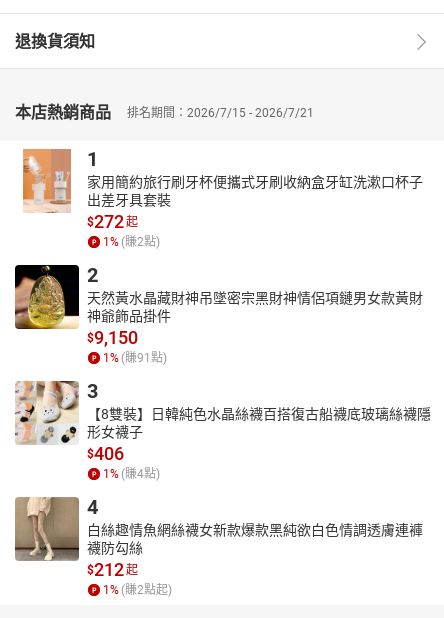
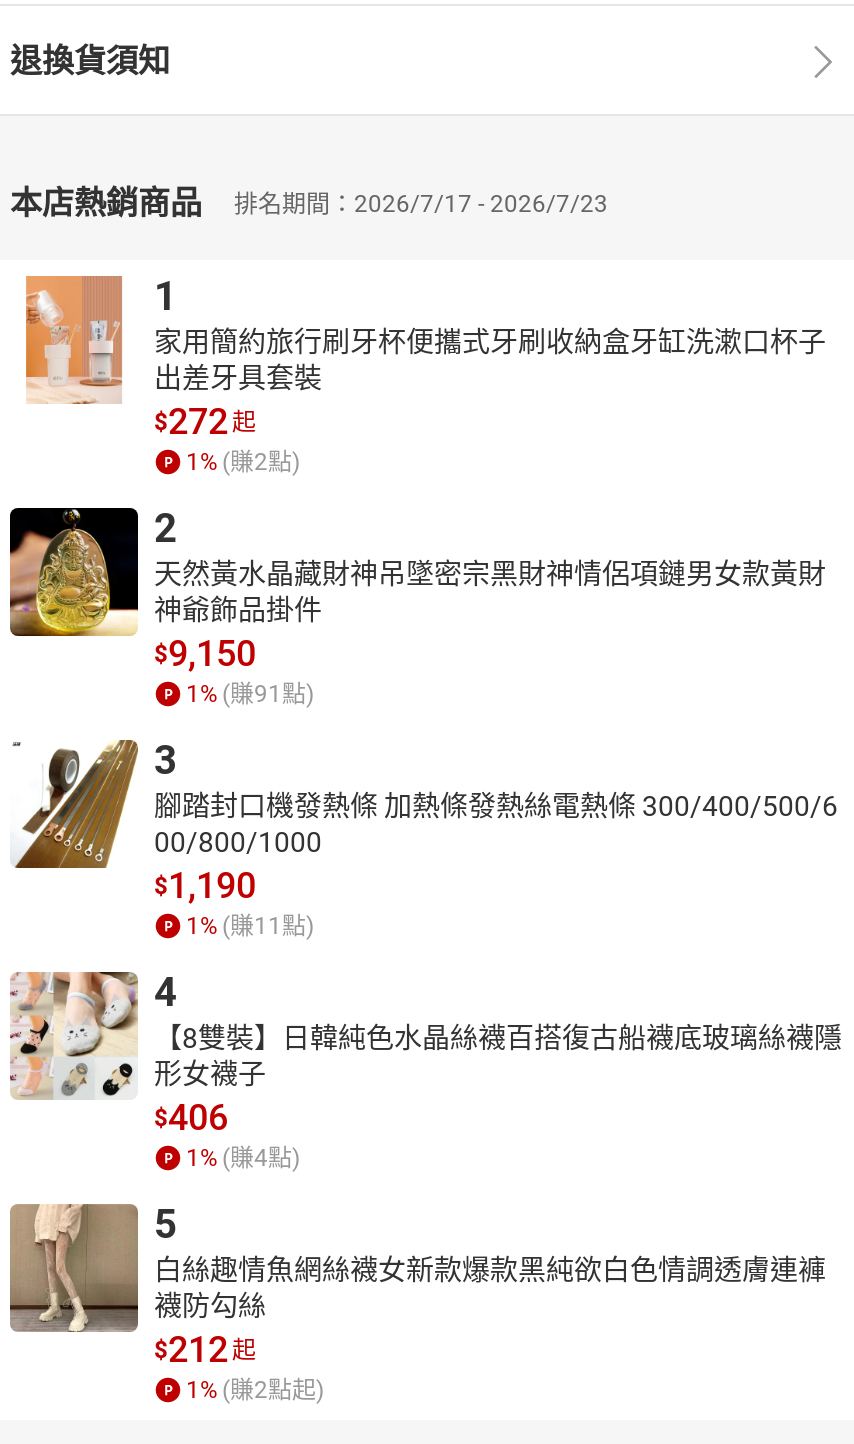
[15,103,314,122] 本店熱銷商品 排名期間：2026/7/15 - 2026/7/21 -> [10,184,608,222] 本店熱銷商品 排名期間：2026/7/17 - 2026/7/23
none -> [12,740,838,1016] [image] | 腳踏封口機發熱條 加熱條發熱絲電熱條 300/400/500/6 | 00/800/1000 | $1,190 | 1% (賺11點) | 4
[87,495,98,519] 4 -> [154,1200,176,1248] 5

